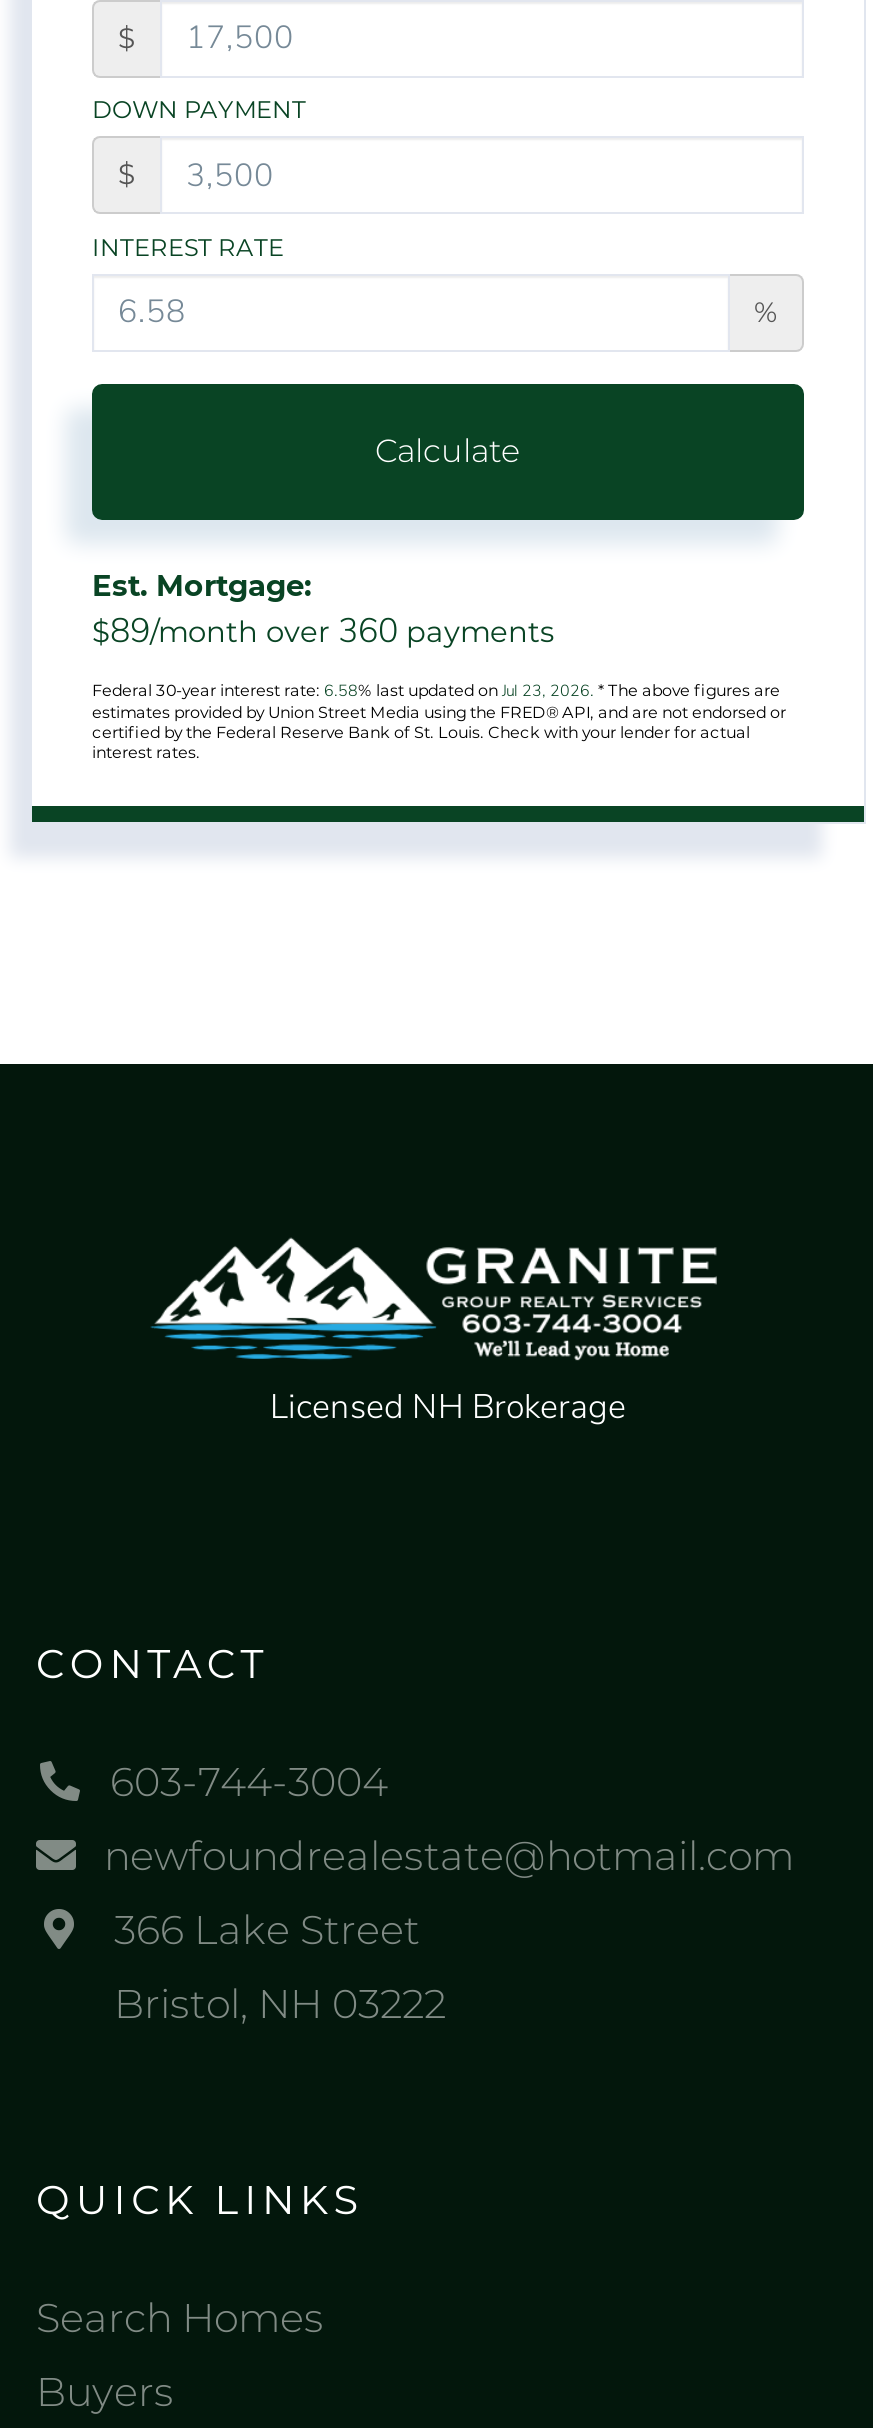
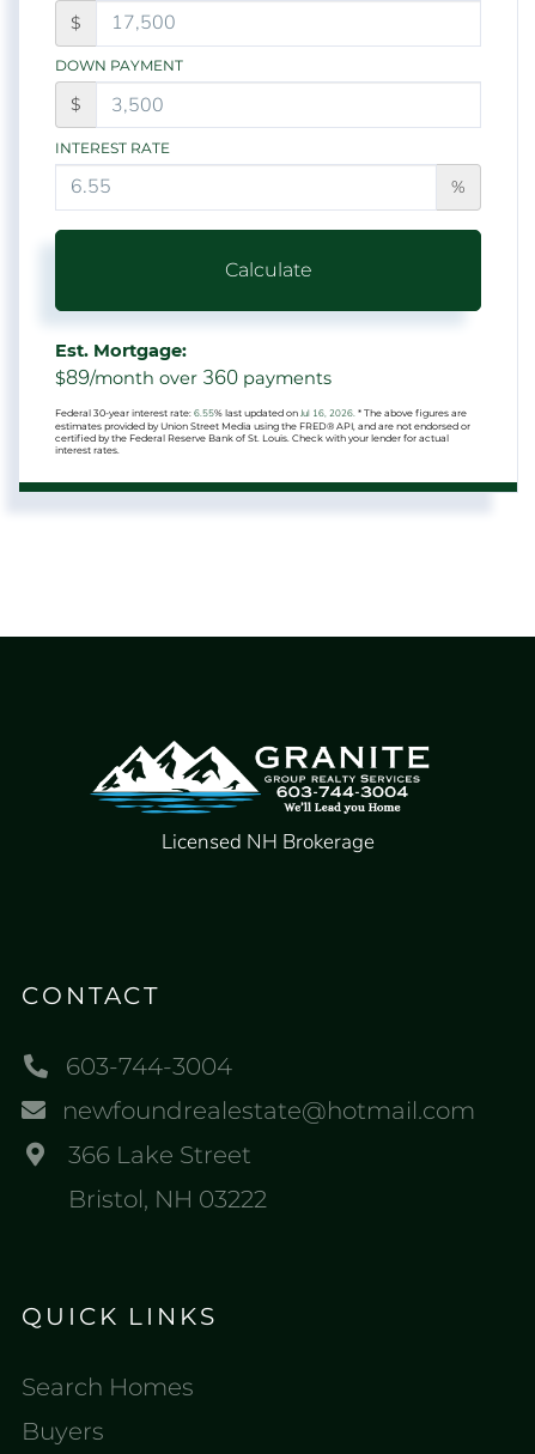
[92,681,780,703] Federal 30-year interest rate: 6.58% last updated on Jul 23, 2026. * The above figures are -> [55,407,467,421] Federal 30-year interest rate: 6.55% last updated on Jul 16, 2026. * The above figures are

